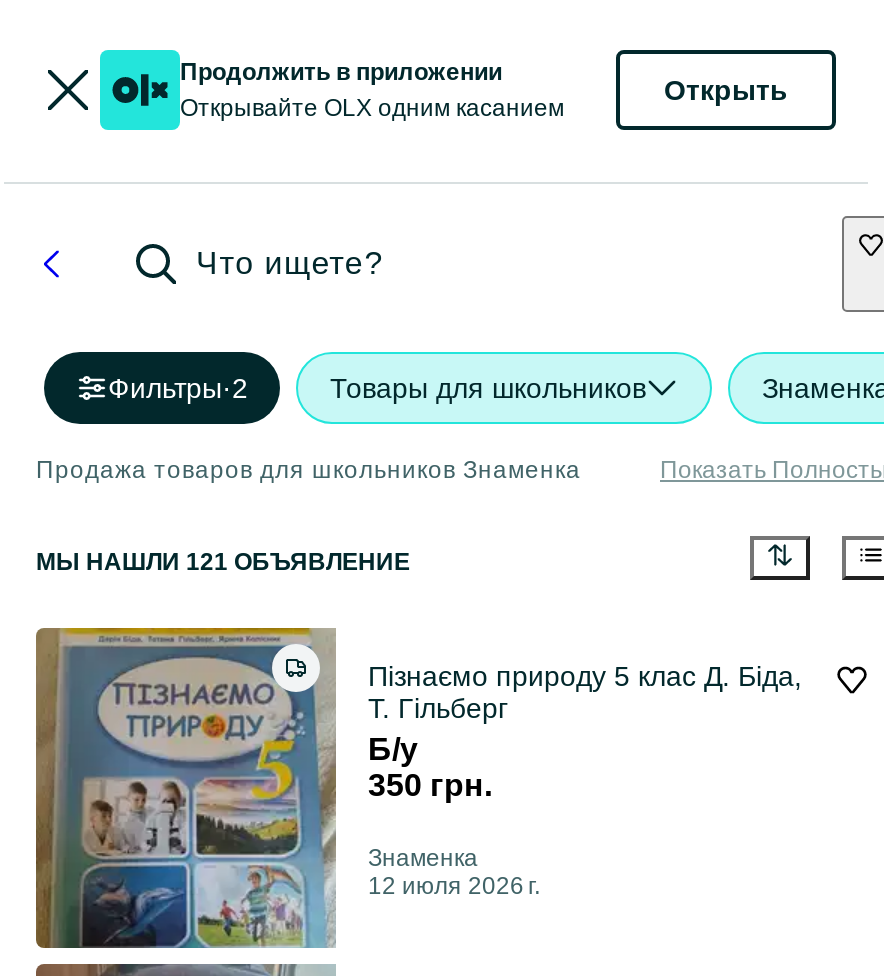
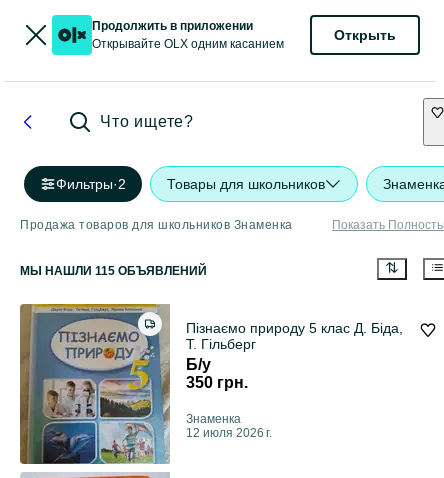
[36,549,410,577] МЫ НАШЛИ 121 ОБЪЯВЛЕНИЕ -> [20,264,207,278] МЫ НАШЛИ 115 ОБЪЯВЛЕНИЙ

